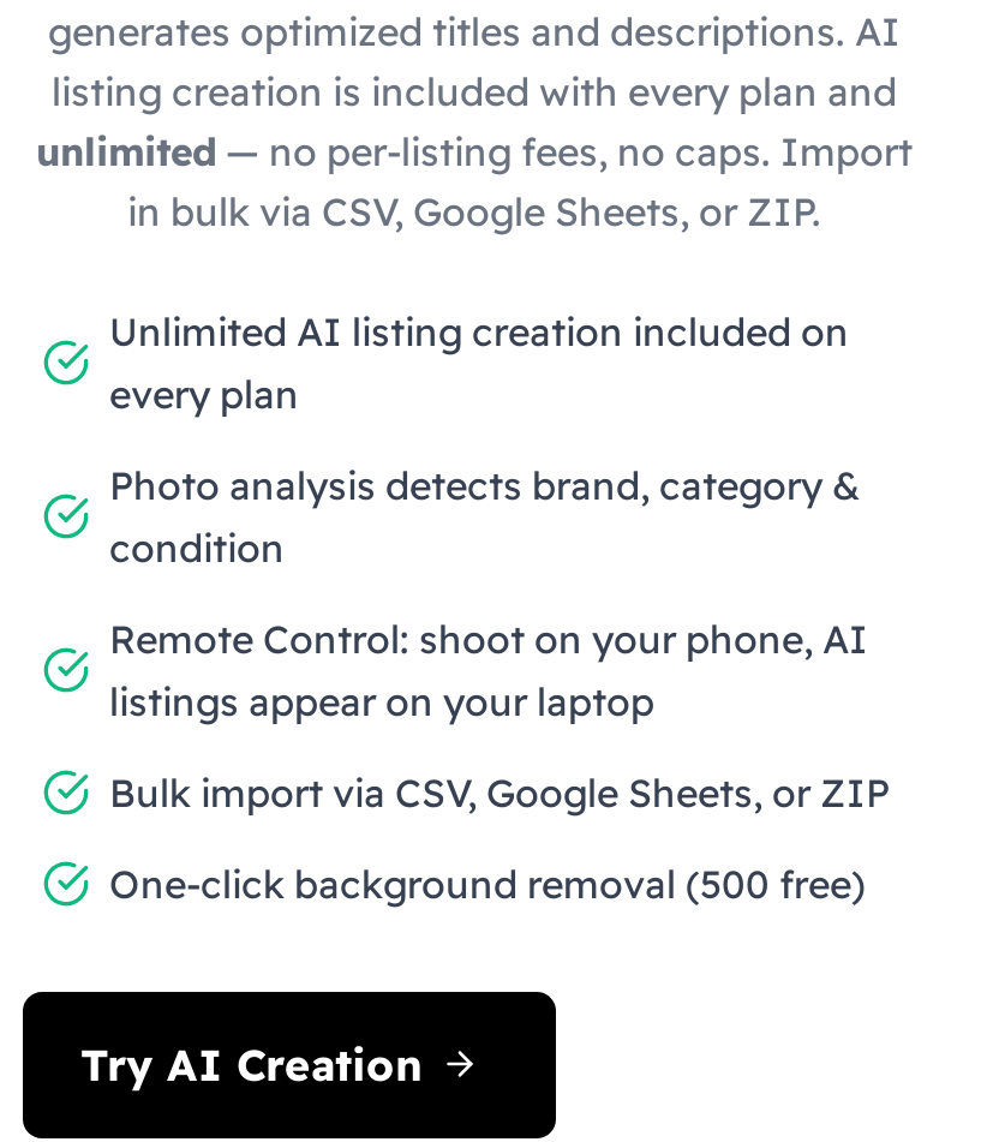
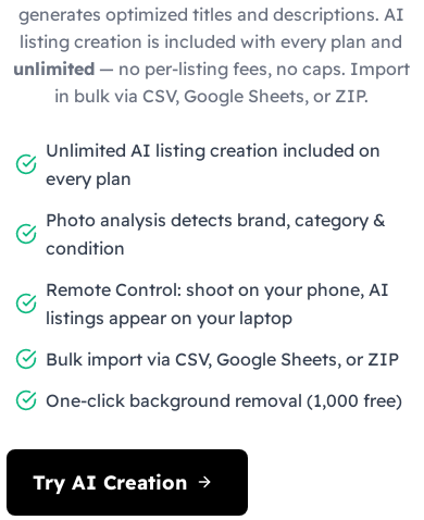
[109,860,866,908] One-click background removal (500 free) -> [46,389,402,411] One-click background removal (1,000 free)

